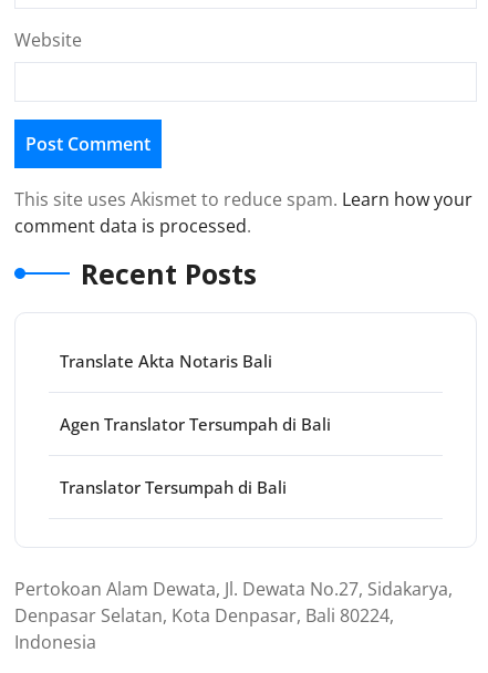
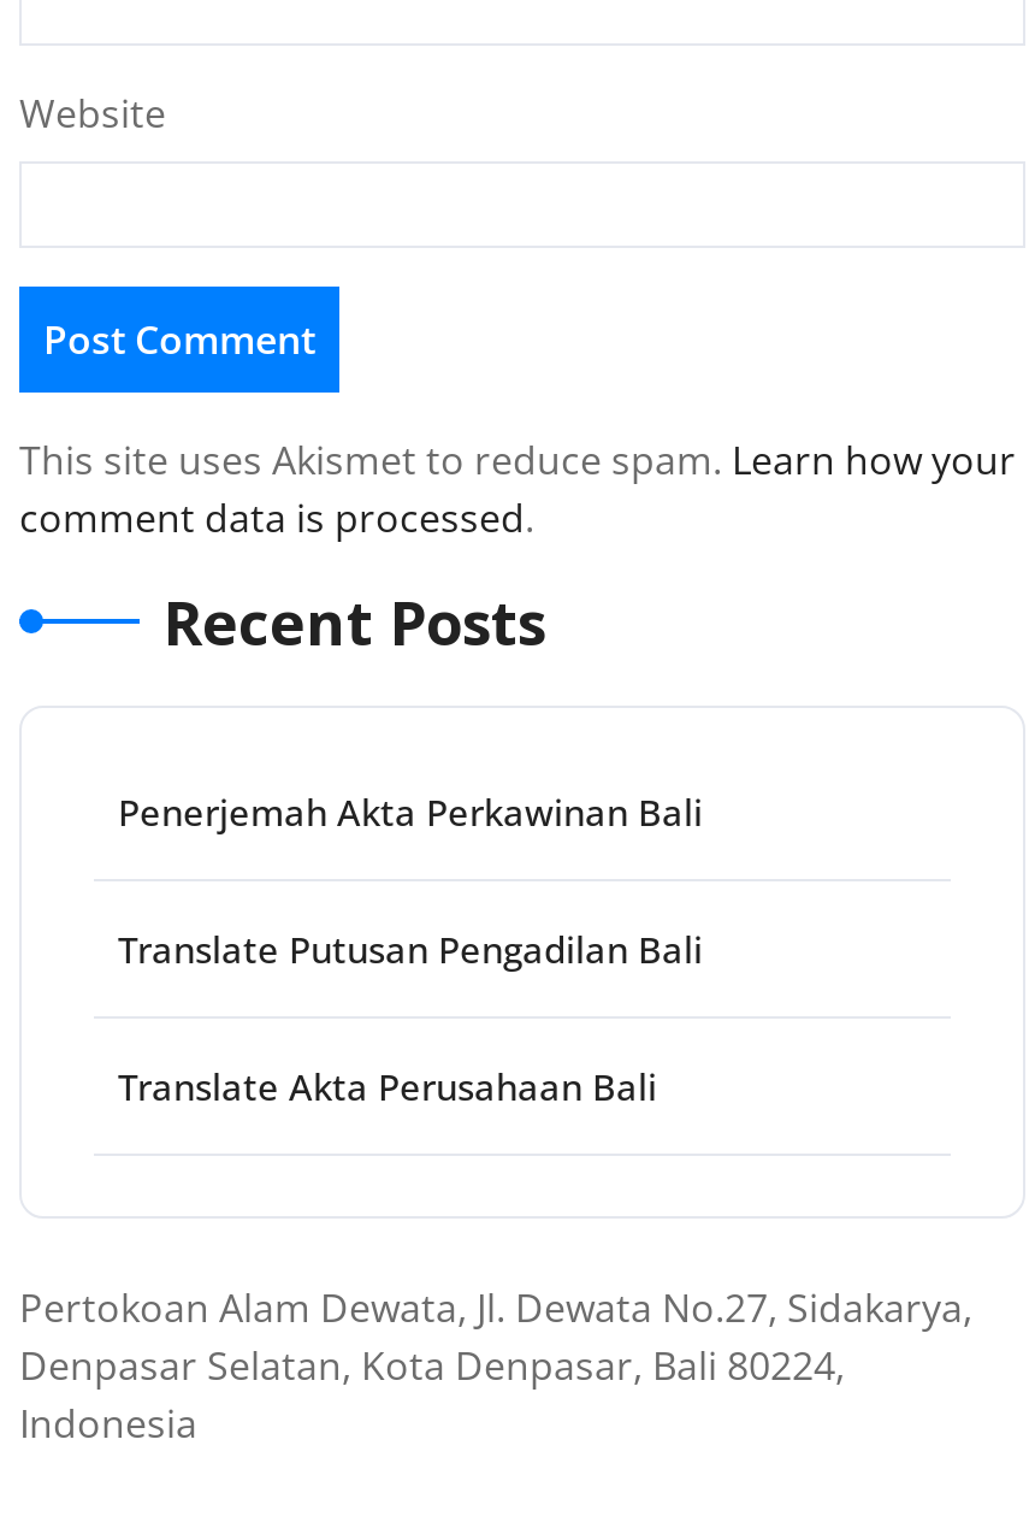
[60,350,272,372] Translate Akta Notaris Bali -> [118,787,703,836] Penerjemah Akta Perkawinan Bali
[60,413,331,435] Agen Translator Tersumpah di Bali -> [118,925,703,973] Translate Putusan Pengadilan Bali
[60,476,287,498] Translator Tersumpah di Bali -> [118,1062,657,1110] Translate Akta Perusahaan Bali

